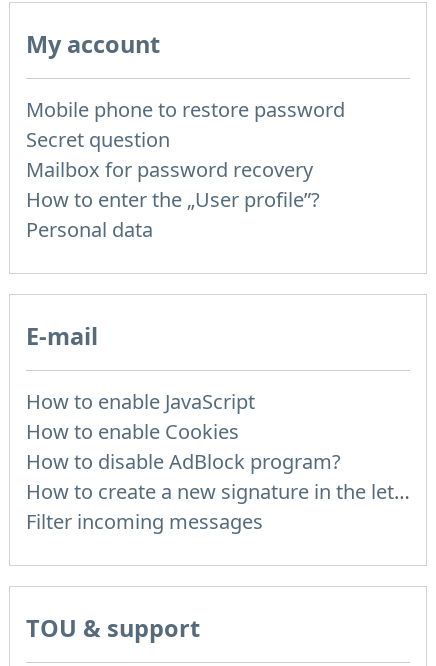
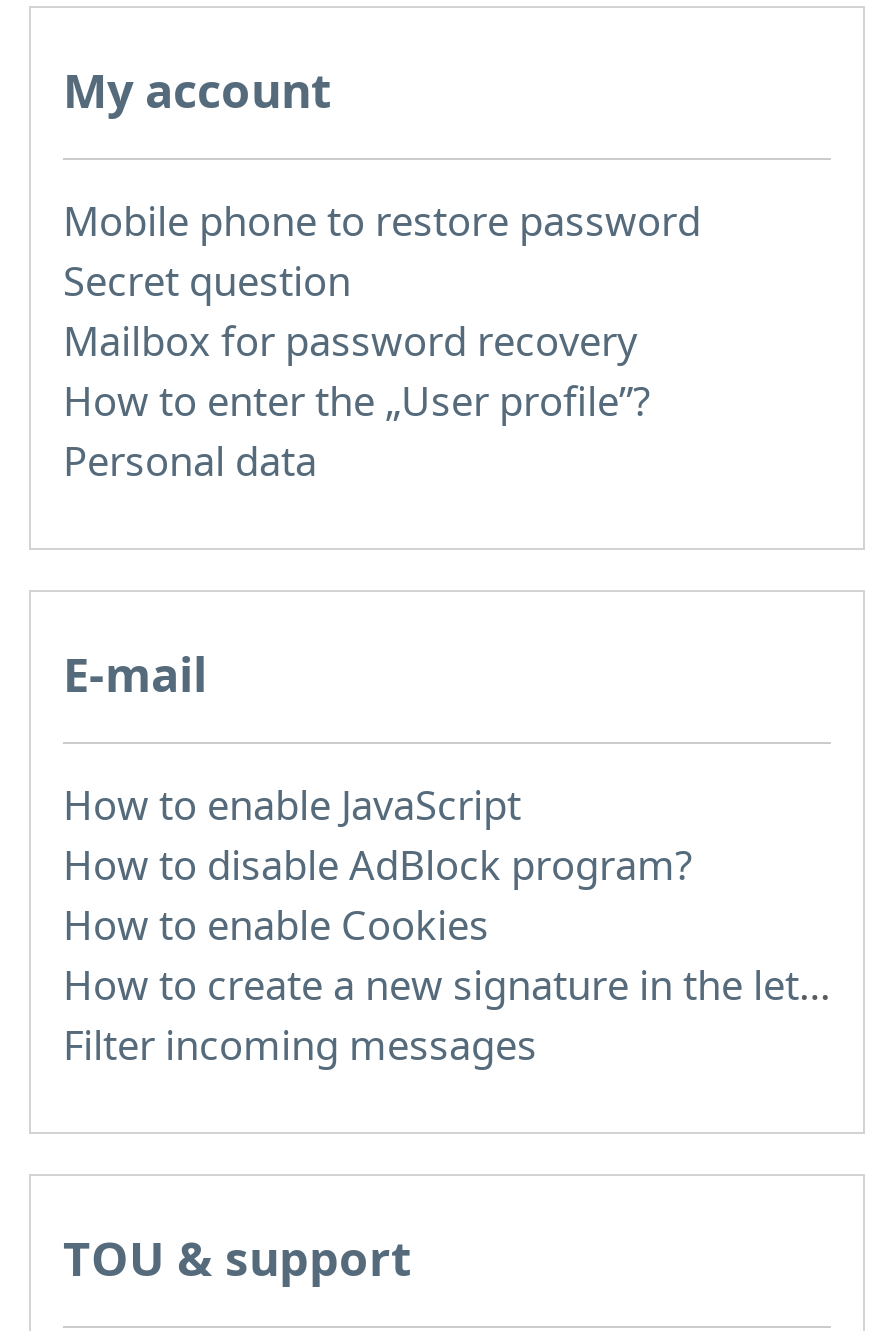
moved [26,418,239,445] -> [63,898,489,952]: How to enable Cookies
moved [26,448,341,475] -> [63,838,693,892]: How to disable AdBlock program?

